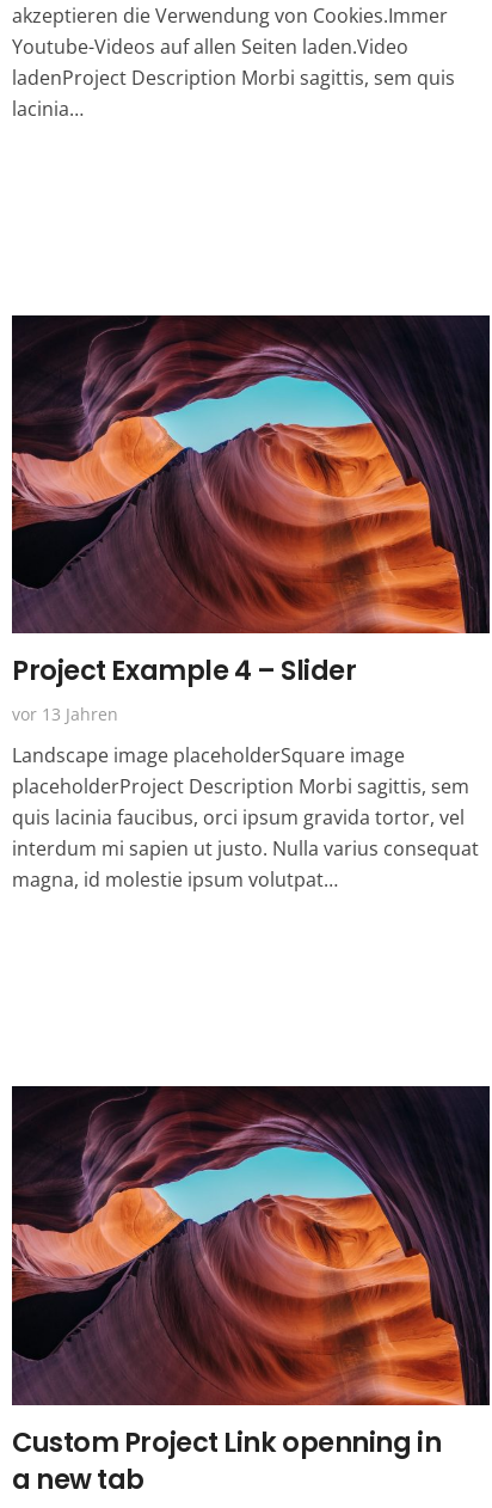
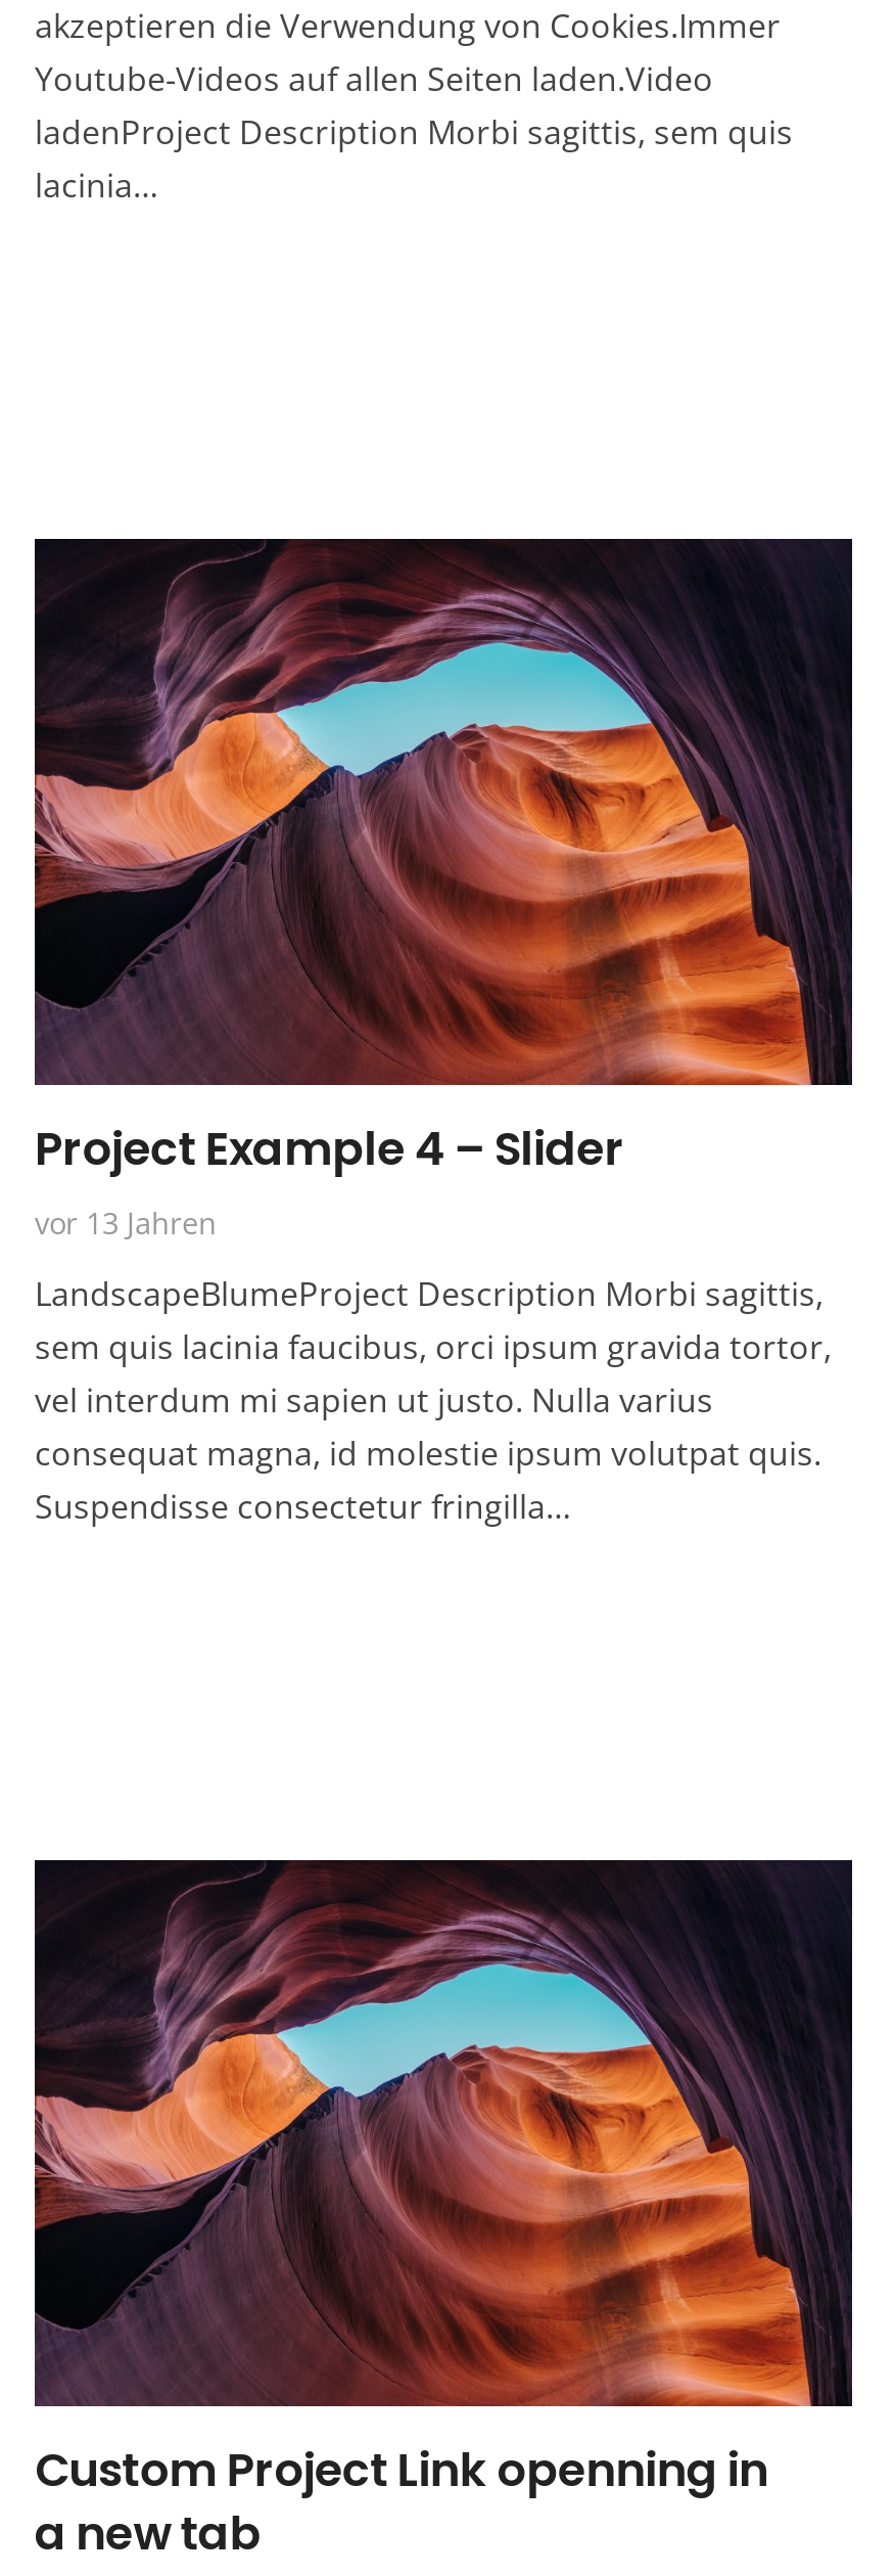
[12,743,479,893] Landscape image placeholderSquare image | placeholderProject Description Morbi sagittis, sem | quis lacinia faucibus, orci ipsum gravida tortor, vel | interdum mi sapien ut justo. Nulla varius consequat | magna, id molestie ipsum volutpat… -> [35,1271,832,1529] LandscapeBlumeProject Description Morbi sagittis, | sem quis lacinia faucibus, orci ipsum gravida tortor, | vel interdum mi sapien ut justo. Nulla varius | consequat magna, id molestie ipsum volutpat quis. | Suspendisse consectetur fringilla…

